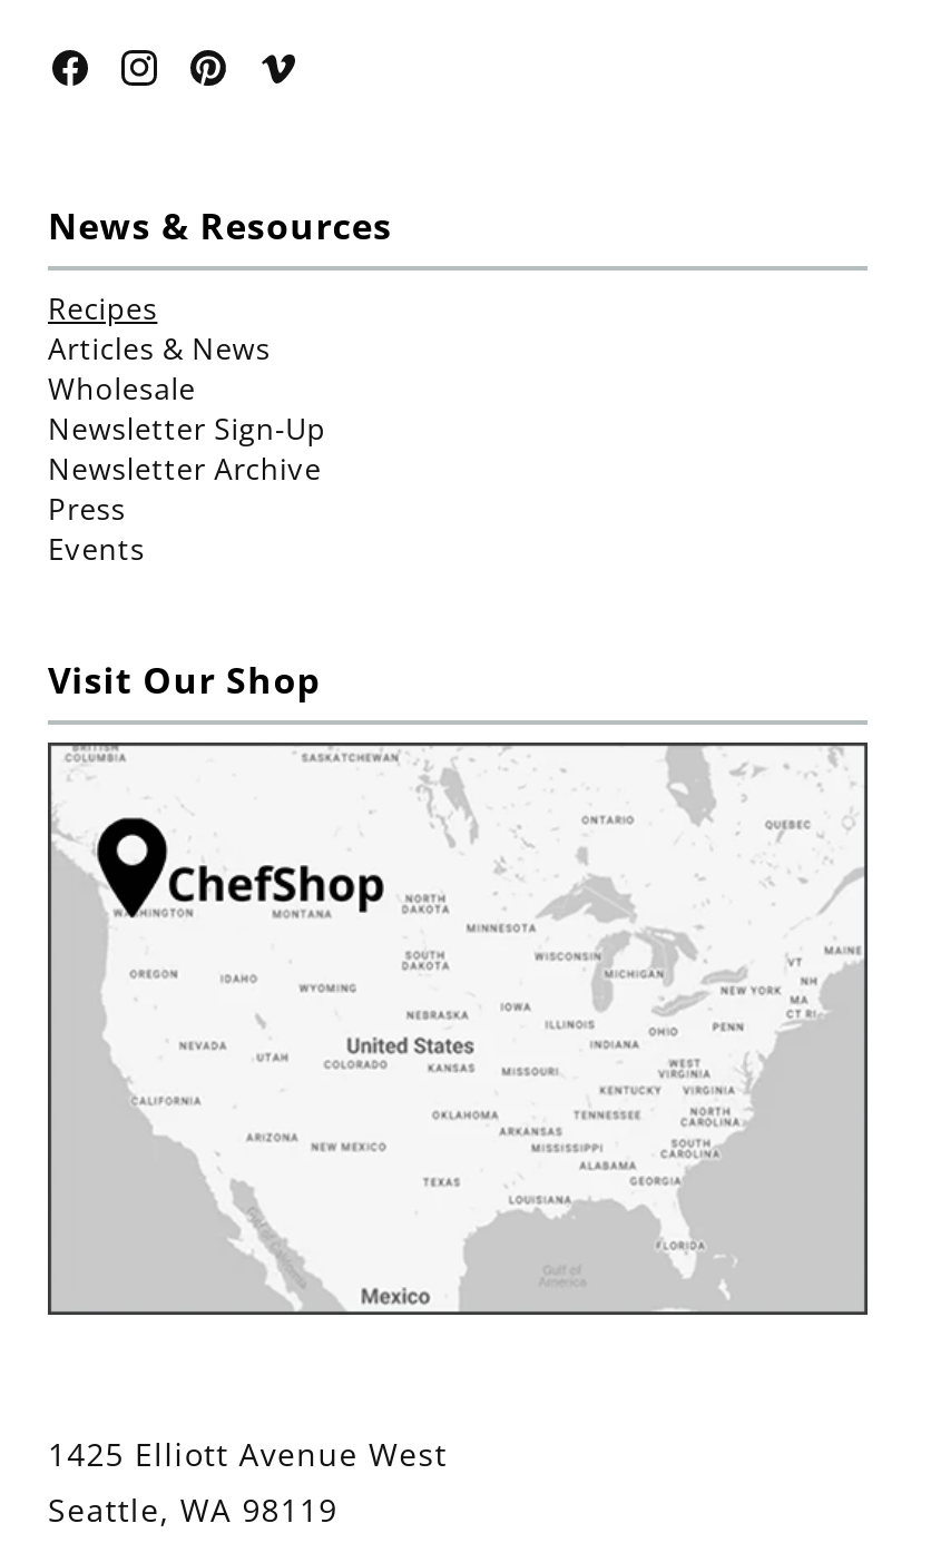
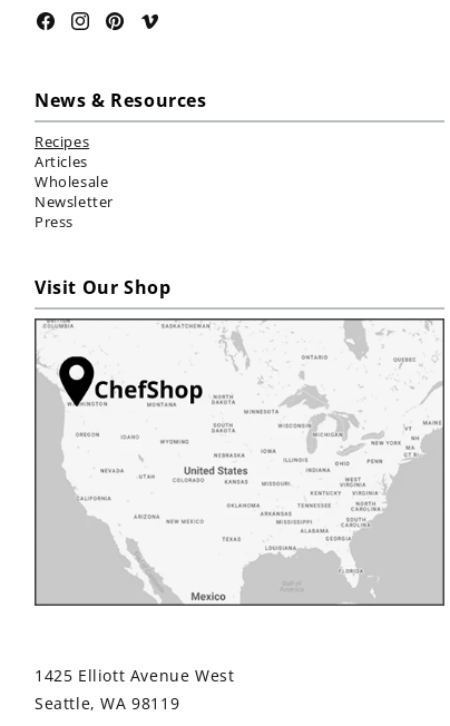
[48,327,271,367] Articles & News -> [35,152,88,172] Articles
[48,407,326,487] Newsletter Sign-Up | Newsletter Archive -> [35,192,114,212] Newsletter
[48,527,145,568] Events -> none

